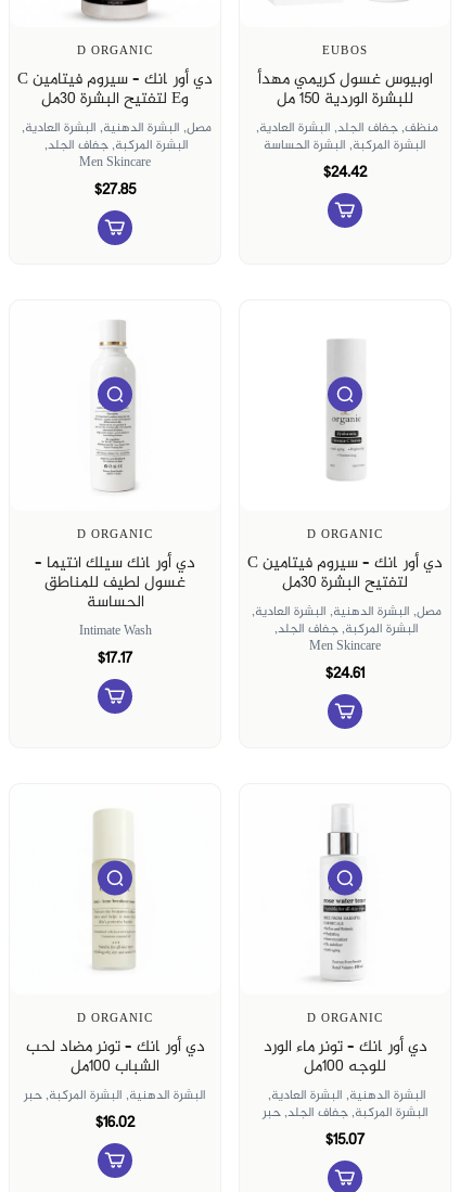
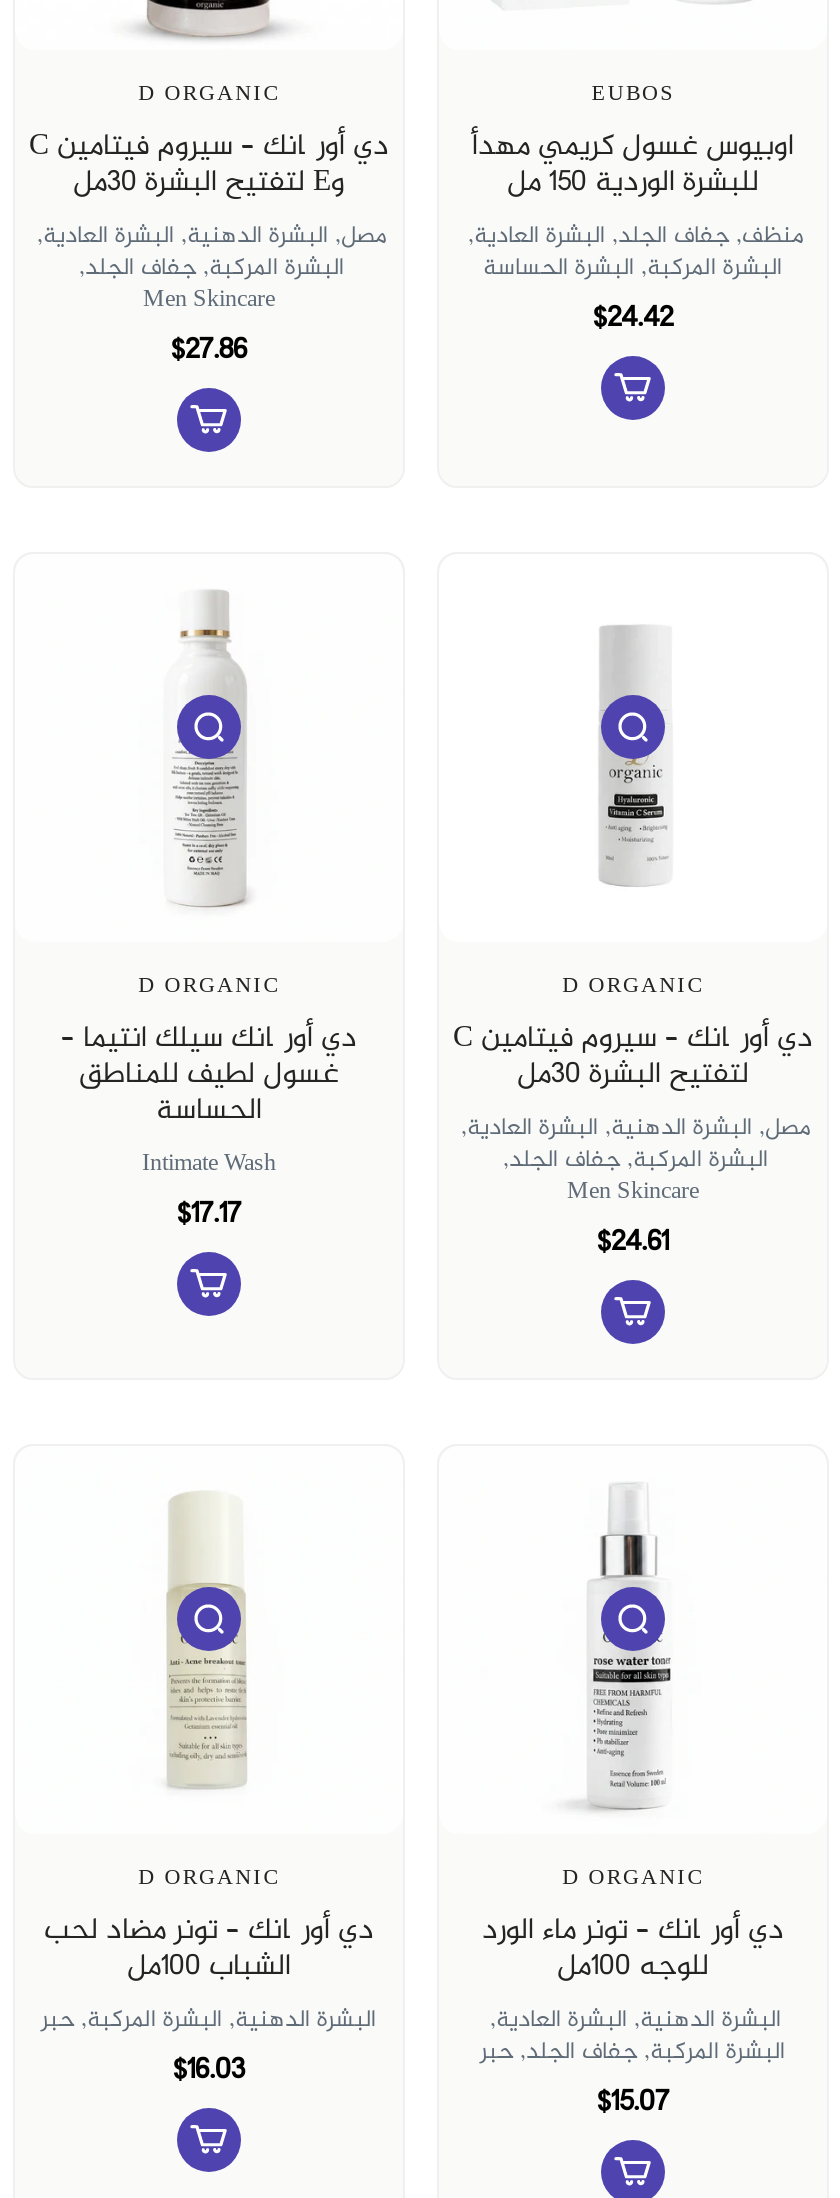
[94,177,136,205] $27.85 -> [171,326,247,378] $27.86
[95,1109,135,1138] $16.02 -> [173,2046,245,2098] $16.03

